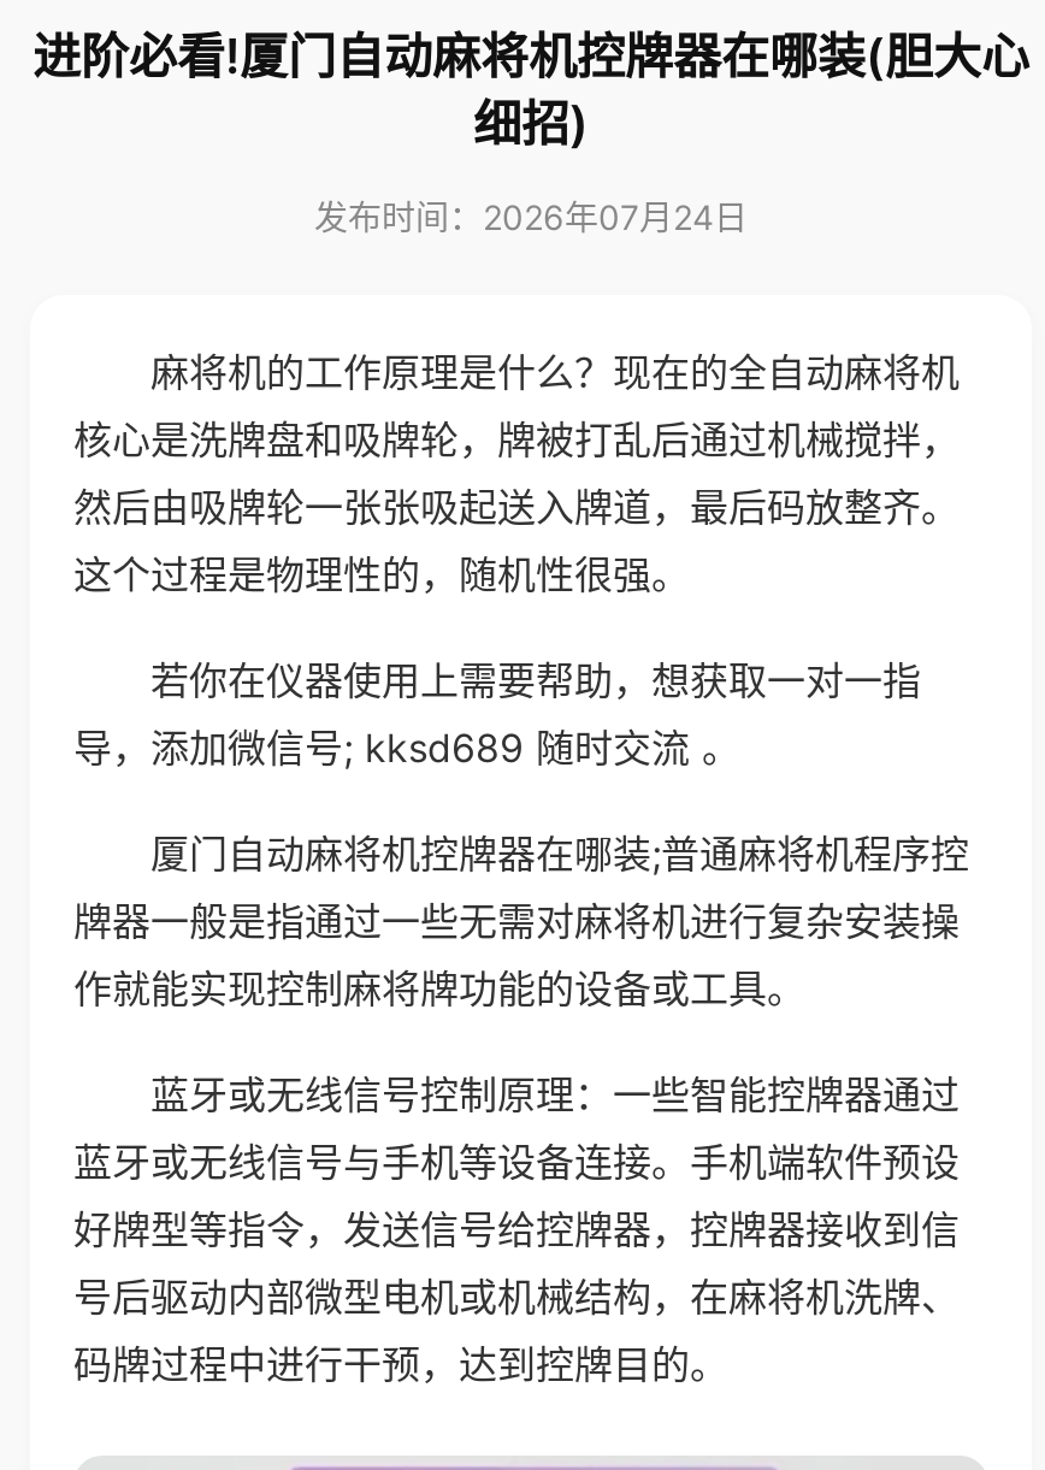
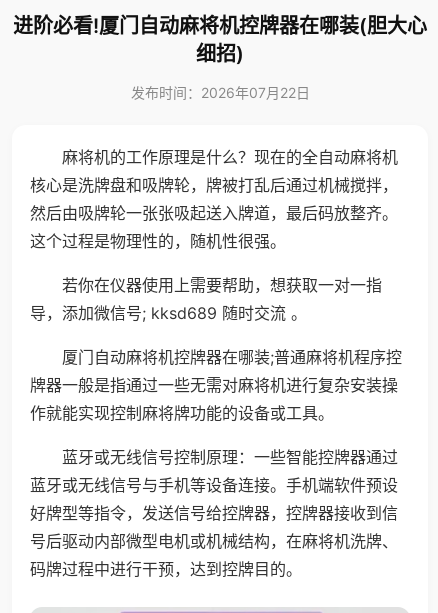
[314,196,748,237] 发布时间：2026年07月24日 -> [130,84,309,101] 发布时间：2026年07月22日

